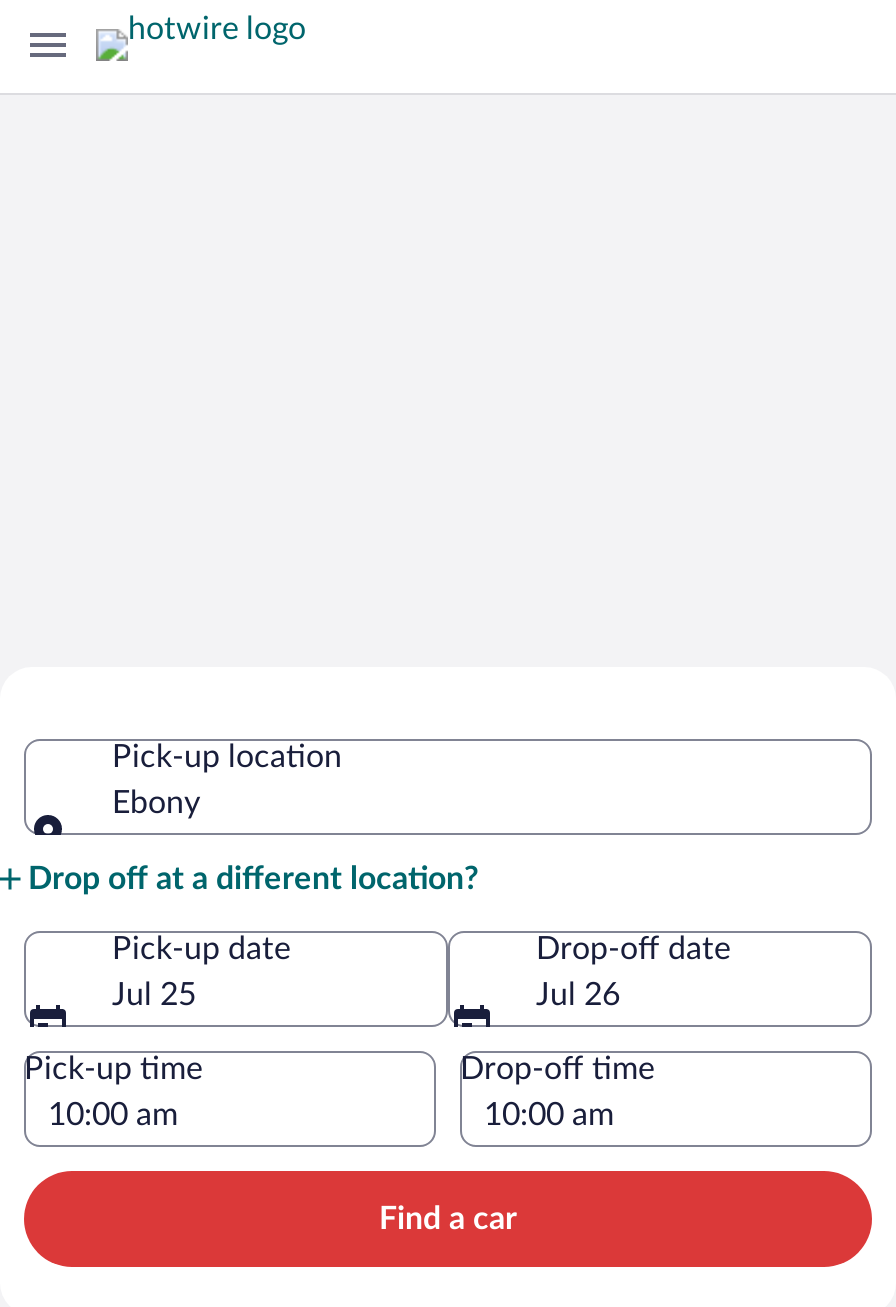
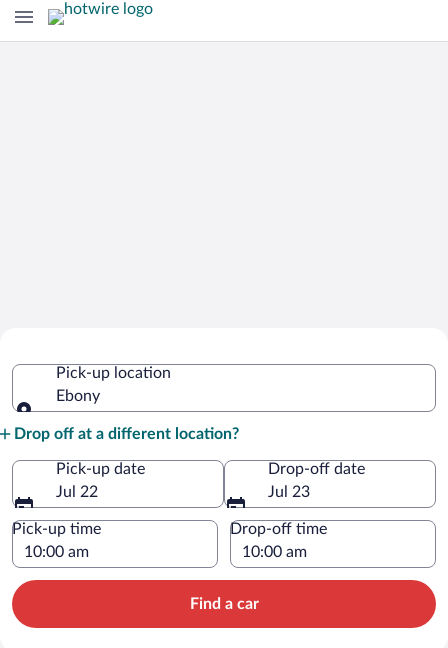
[112,978,196,1010] Jul 25 -> [56,484,98,500] Jul 22
[536,978,620,1010] Jul 26 -> [268,484,310,500] Jul 23

